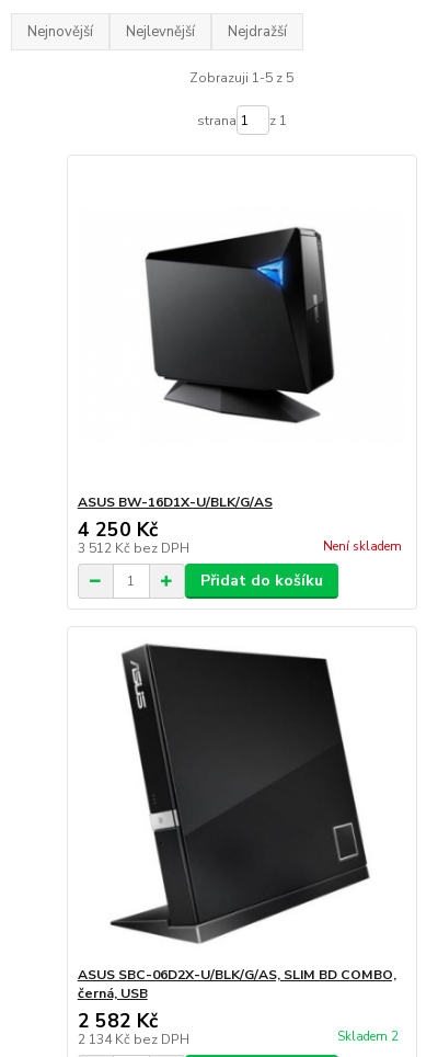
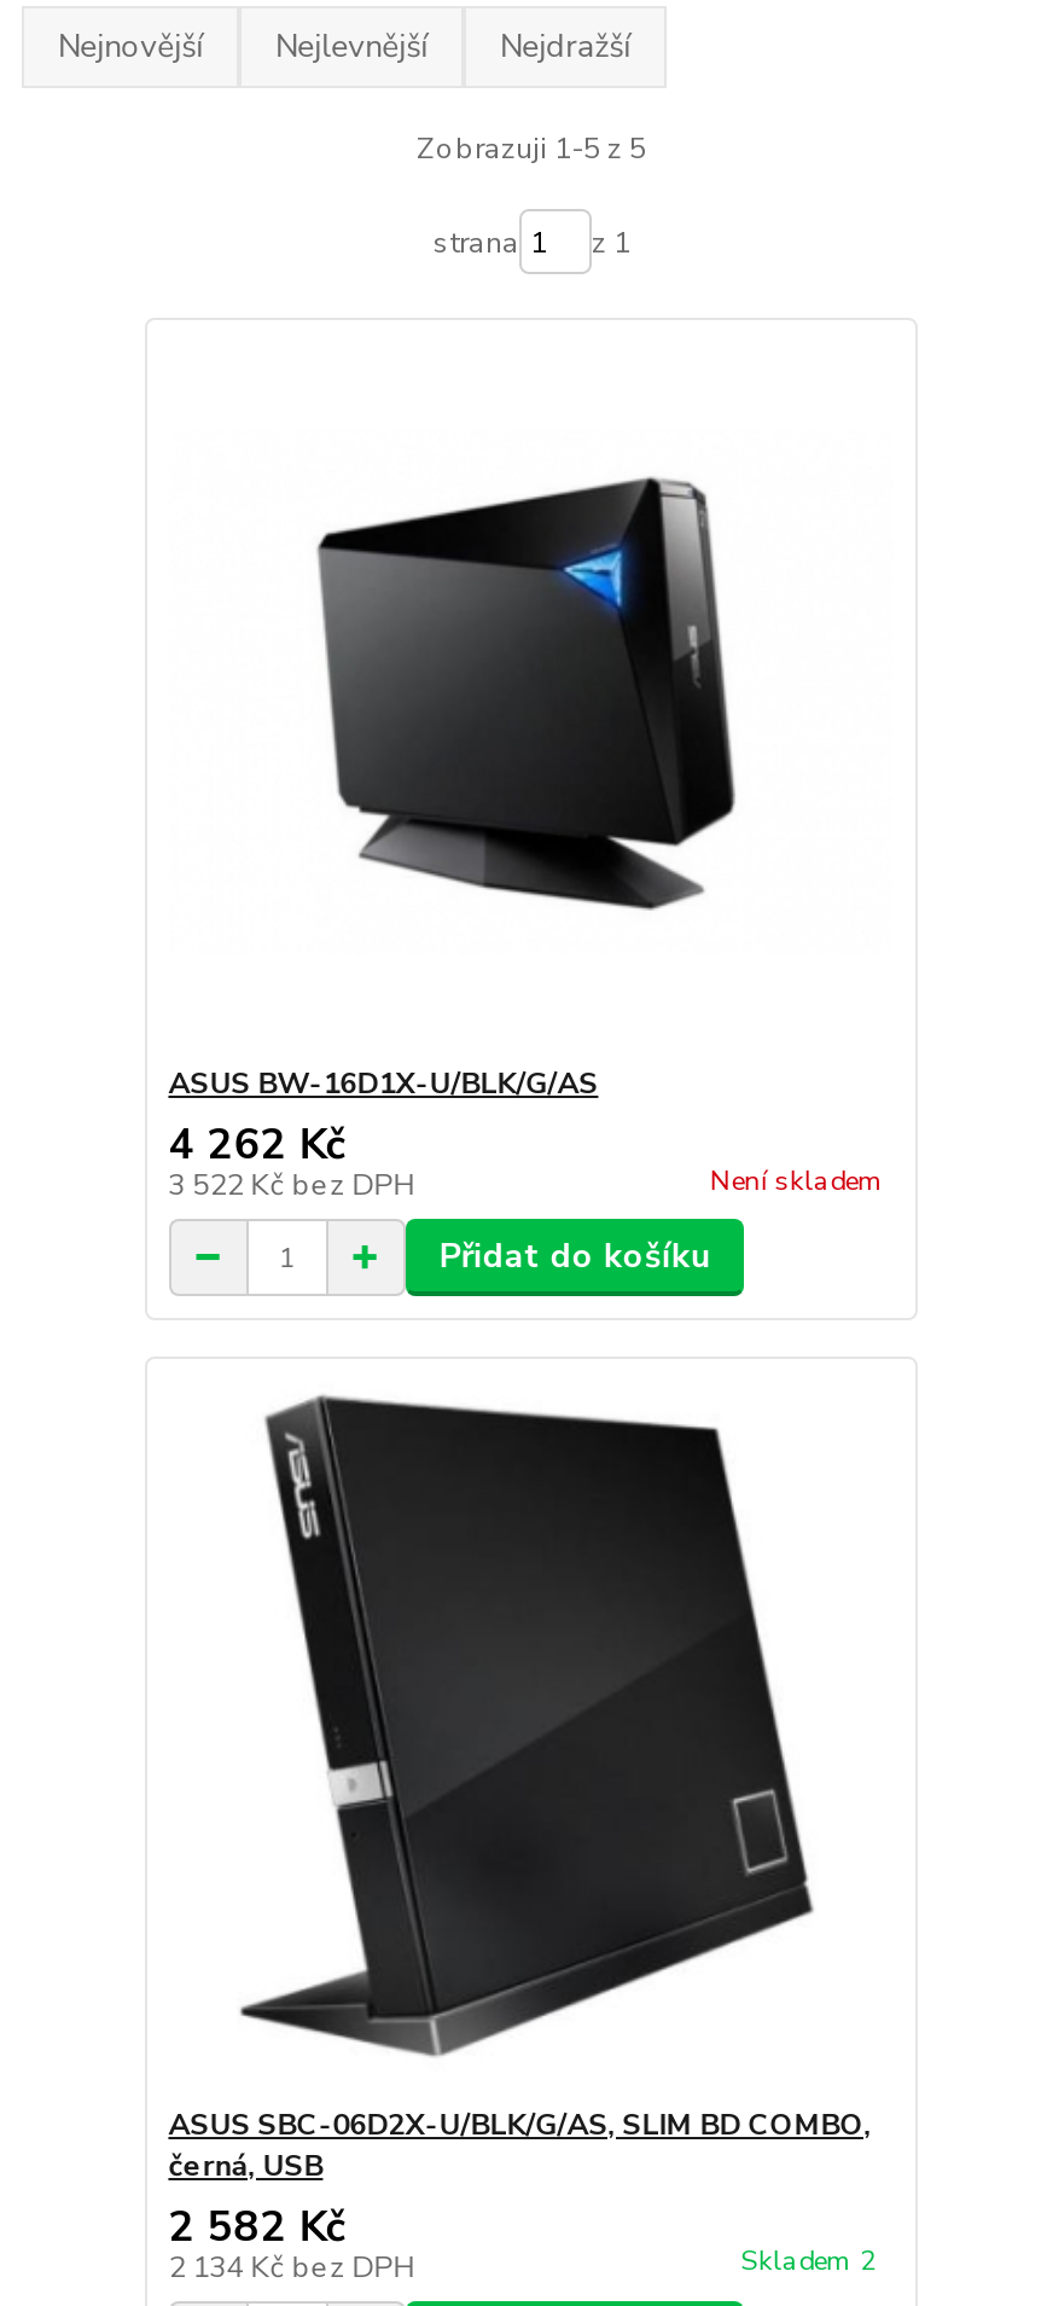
[77,517,157,543] 4 250 Kč -> [168,1116,345,1174] 4 262 Kč
[77,540,189,557] 3 512 Kč bez DPH -> [168,1167,415,1205] 3 522 Kč bez DPH

